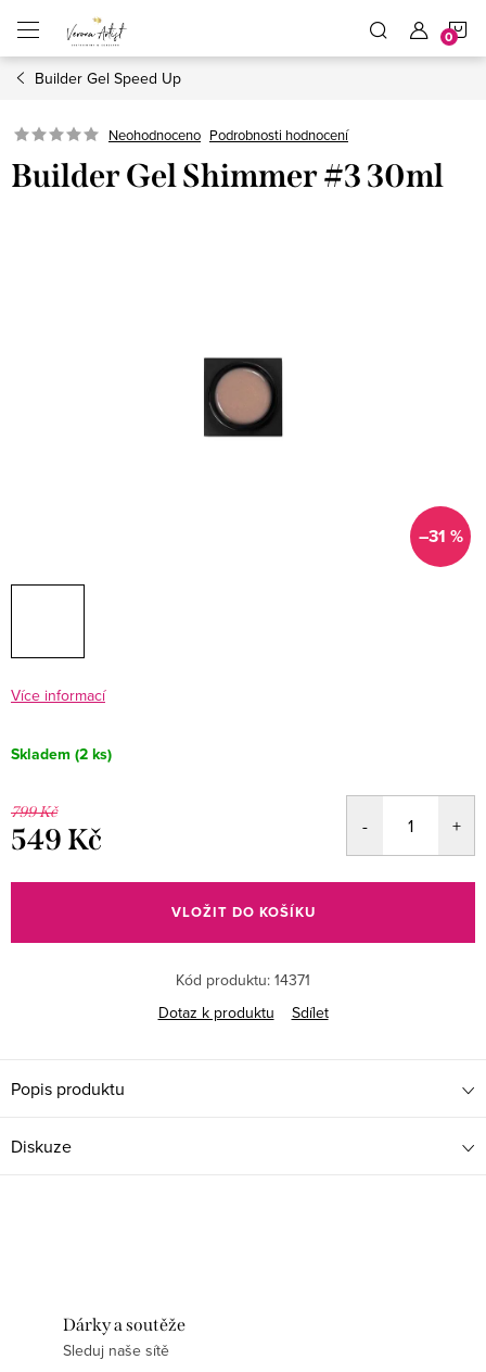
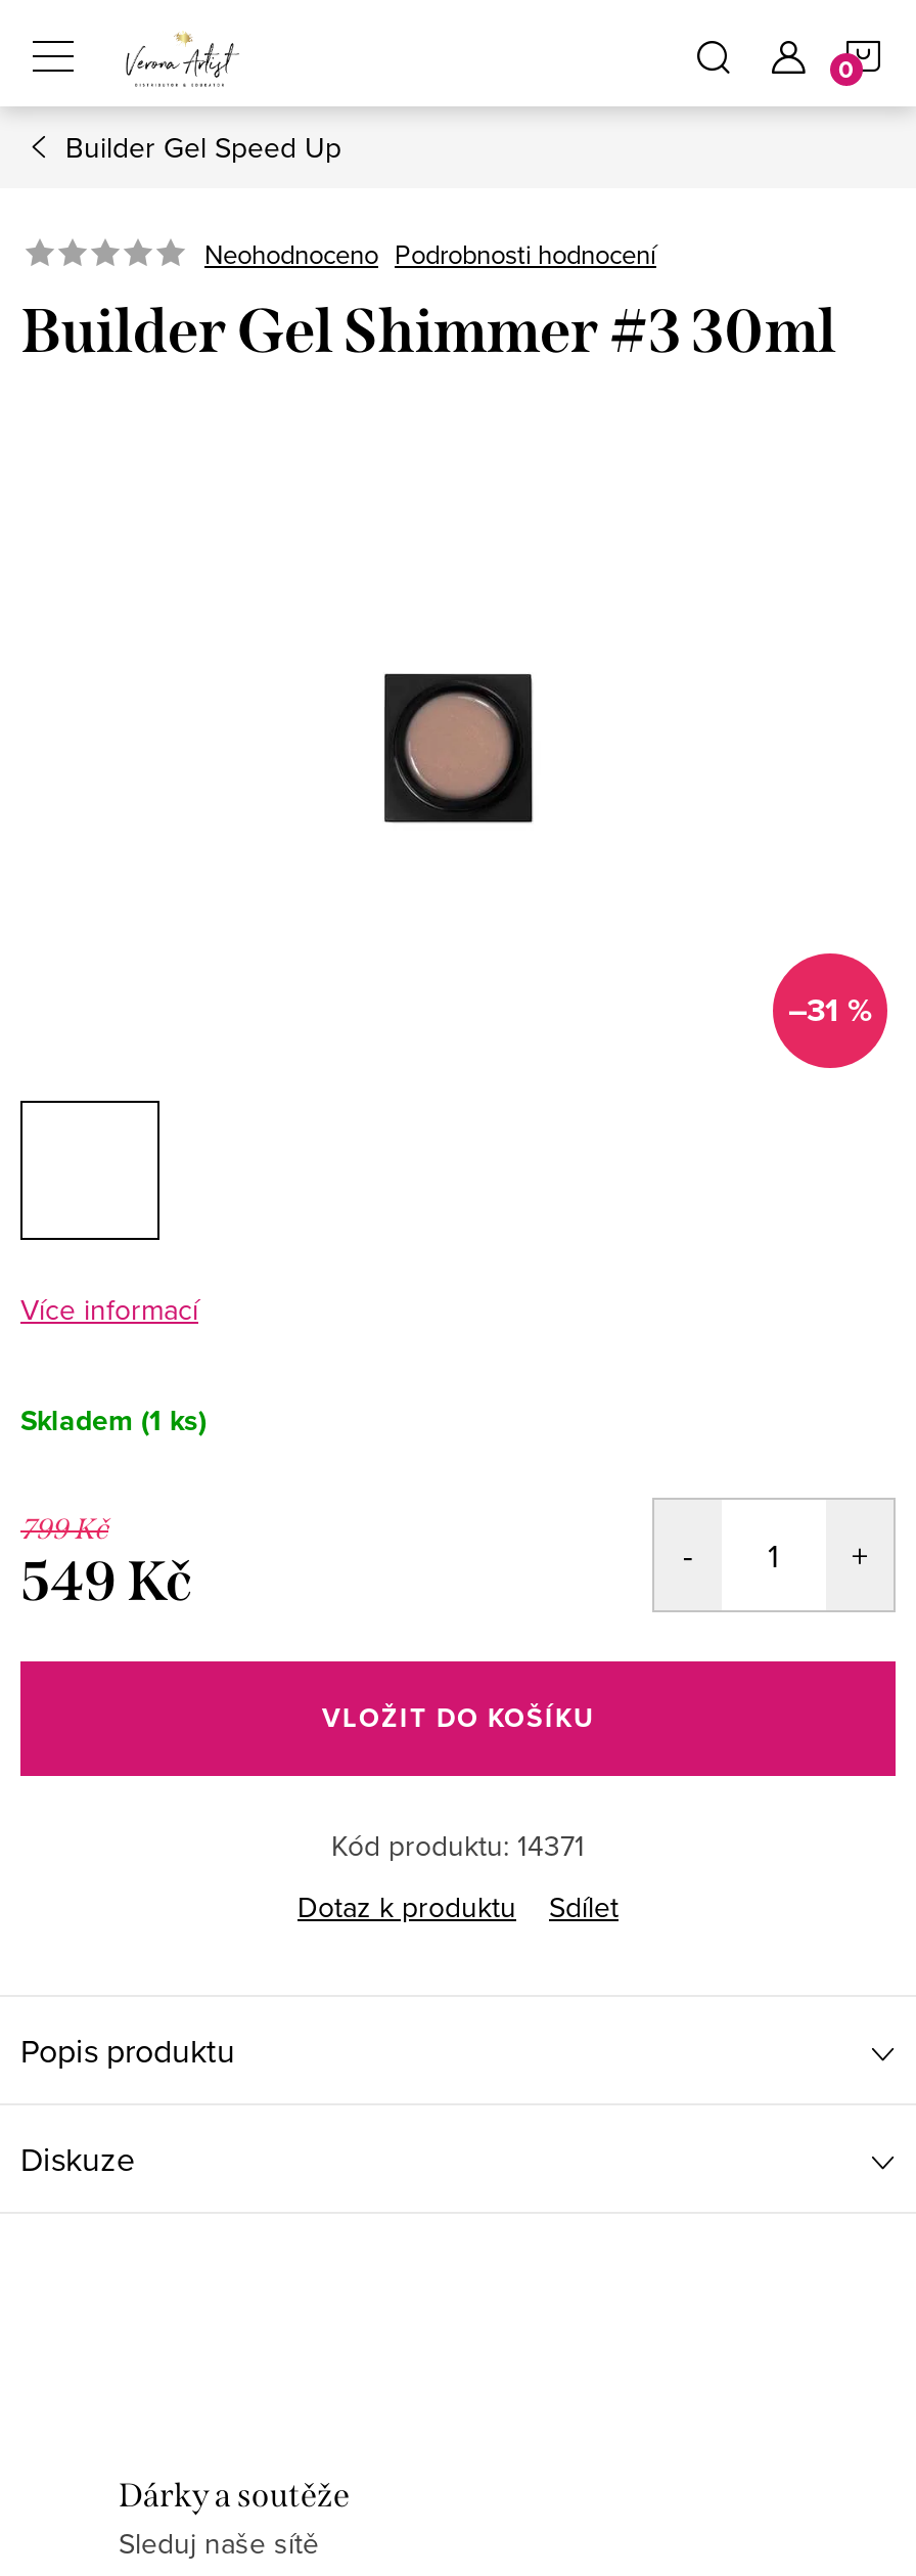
[11,743,112,765] Skladem (2 ks) -> [20,1400,207,1443] Skladem (1 ks)

